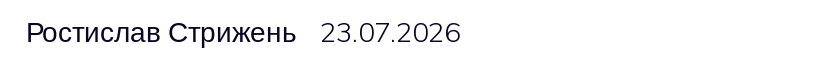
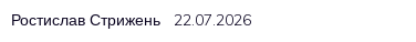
[26,13,460,49] Ростислав Стрижень 23.07.2026 -> [11,10,251,30] Ростислав Стрижень 22.07.2026

